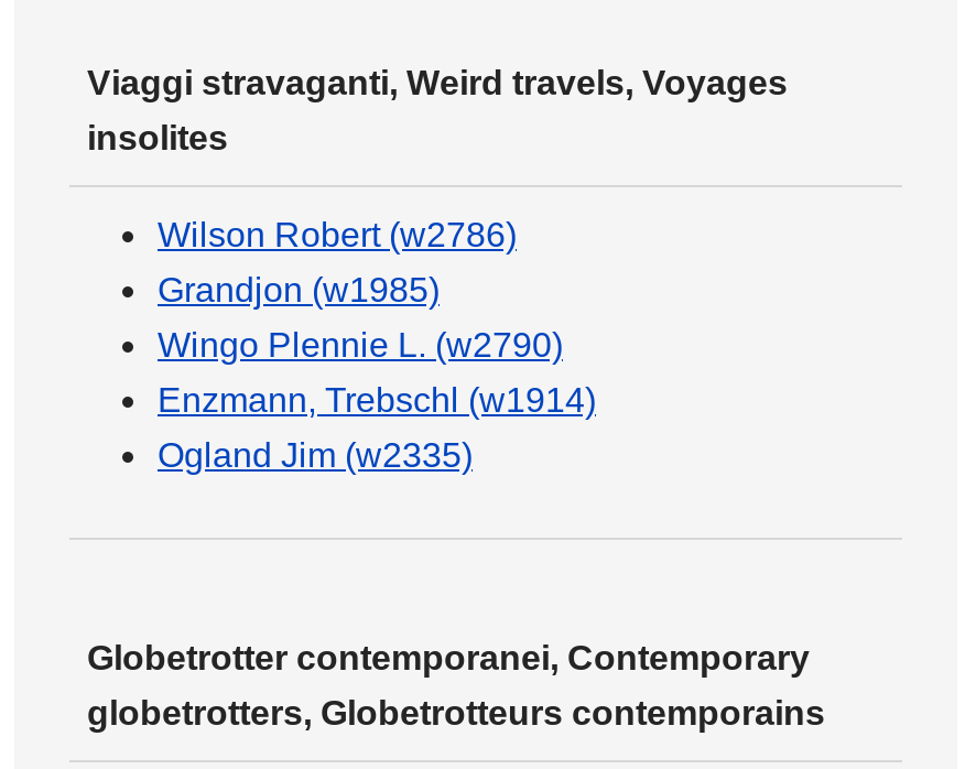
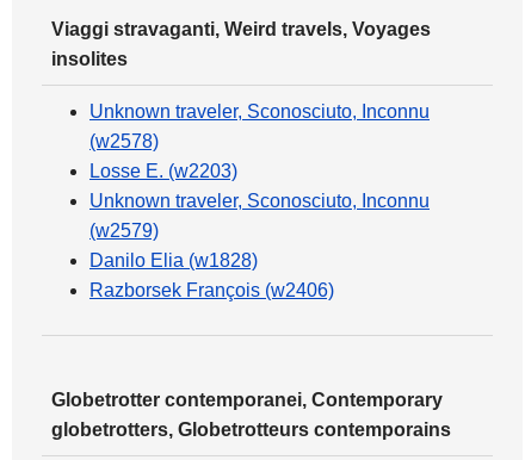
[158,217,596,474] Wilson Robert (w2786) | Grandjon (w1985) | Wingo Plennie L. (w2790) | Enzmann, Trebschl (w1914) | Ogland Jim (w2335) -> [89,102,430,301] Unknown traveler, Sconosciuto, Inconnu | (w2578) | Losse E. (w2203) | Unknown traveler, Sconosciuto, Inconnu | (w2579) | Danilo Elia (w1828) | Razborsek François (w2406)

